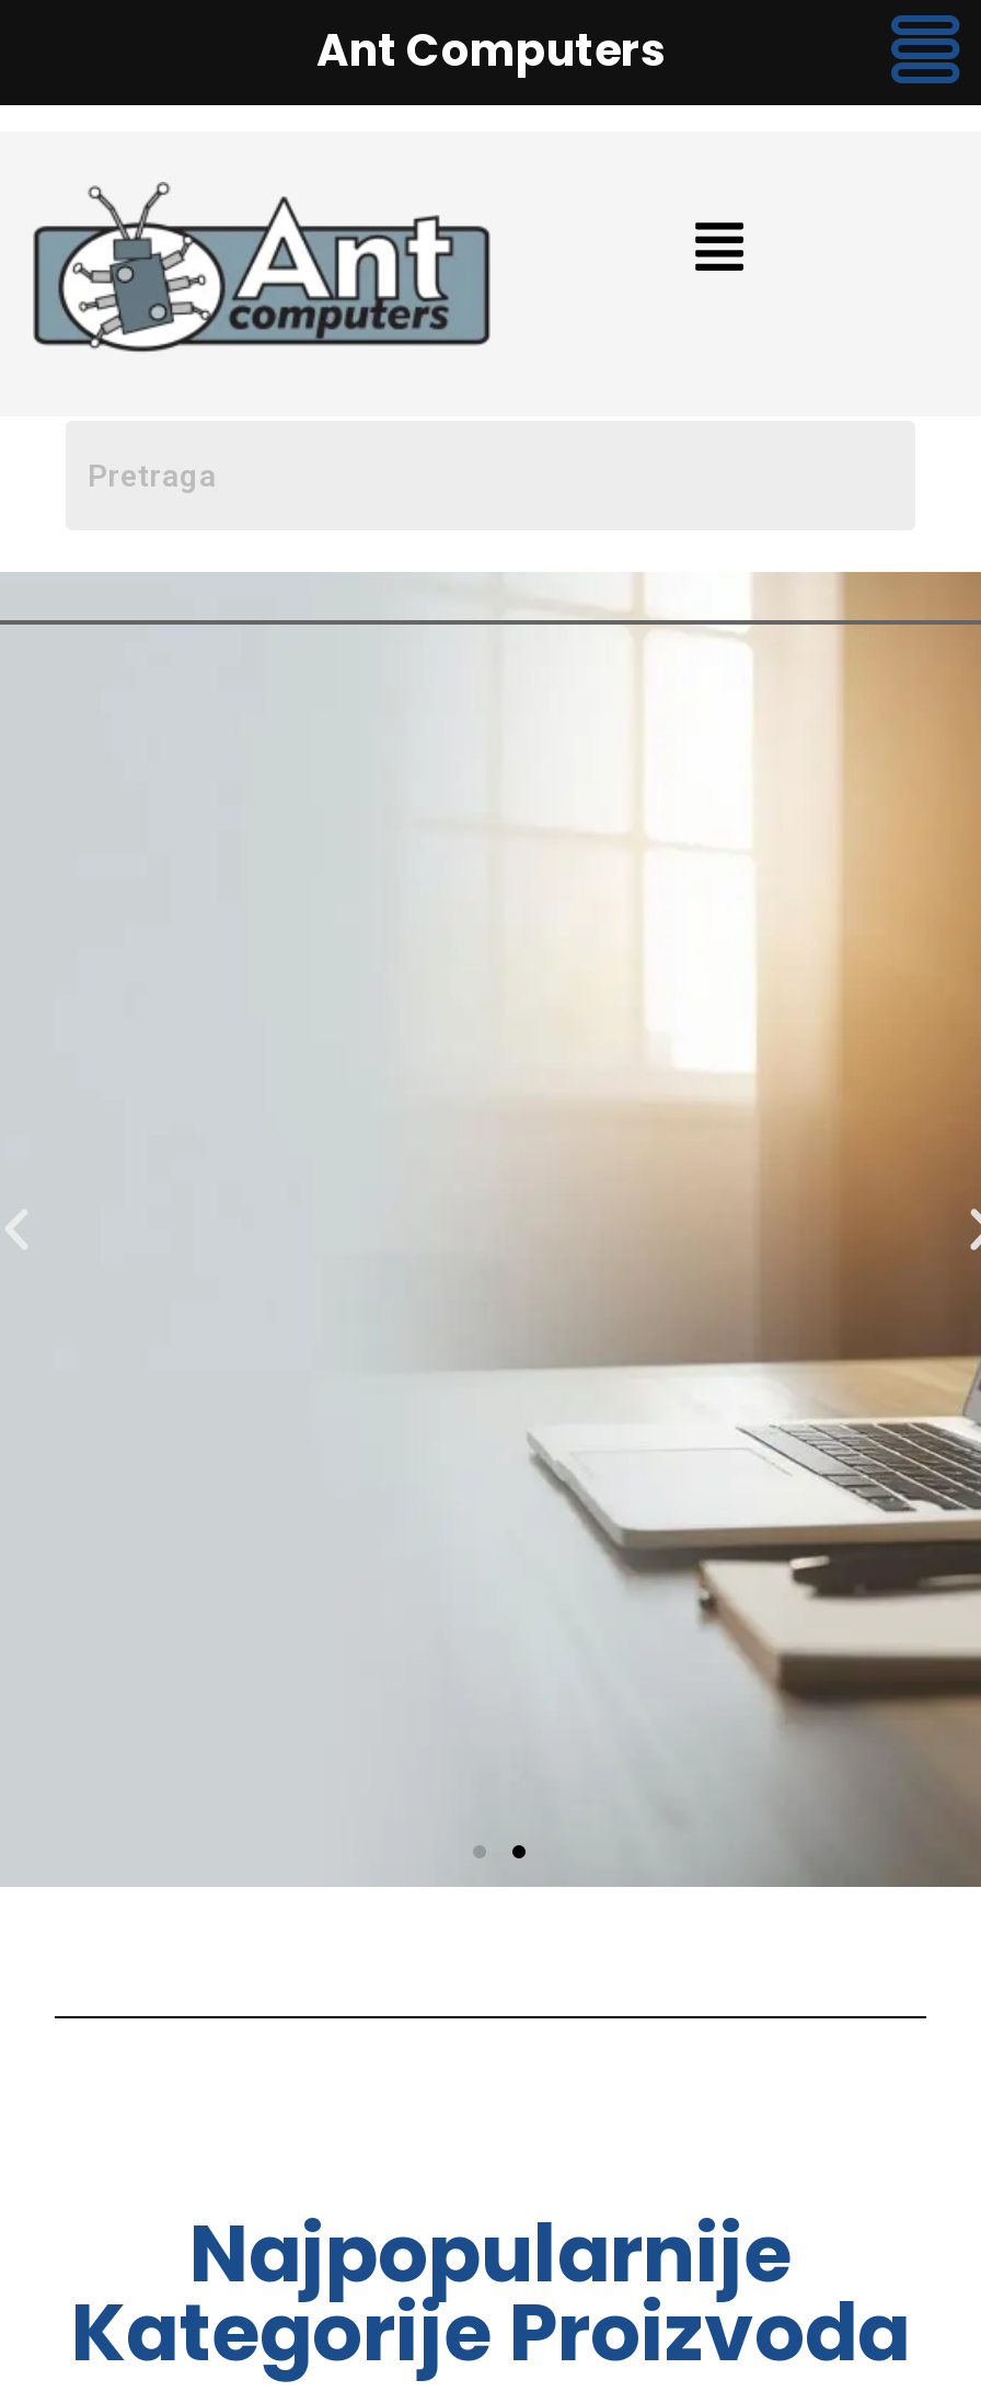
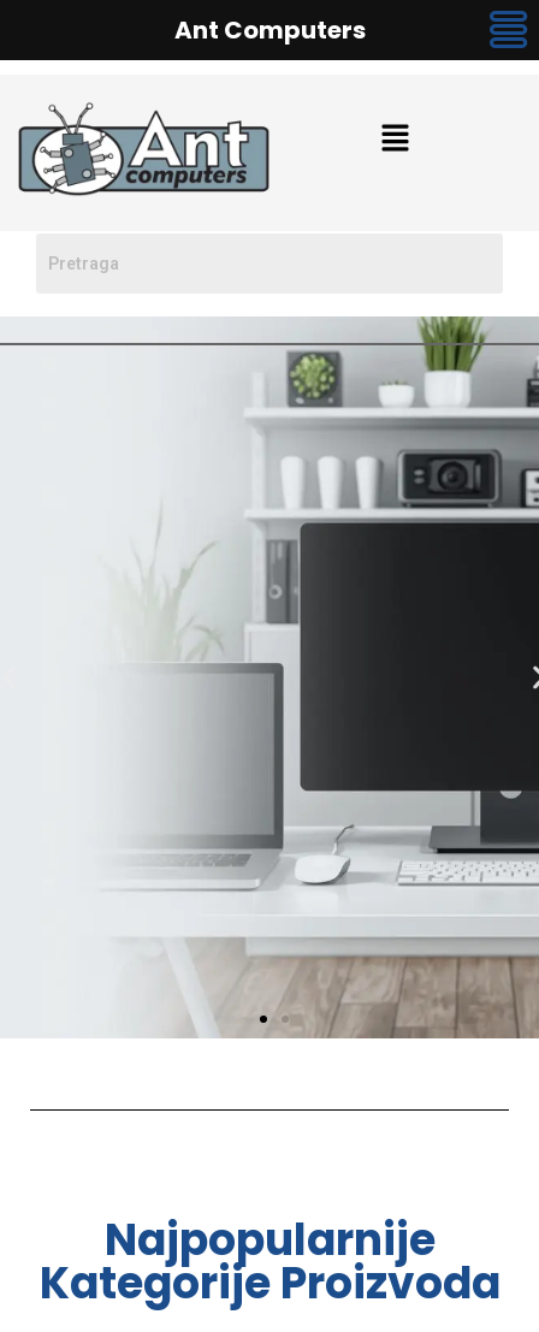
[331,572,974,1887] [image] -> [180,315,535,1038] [image]

